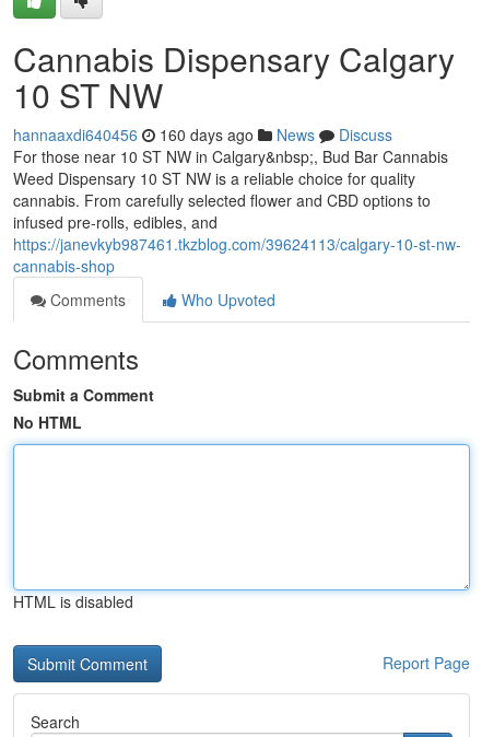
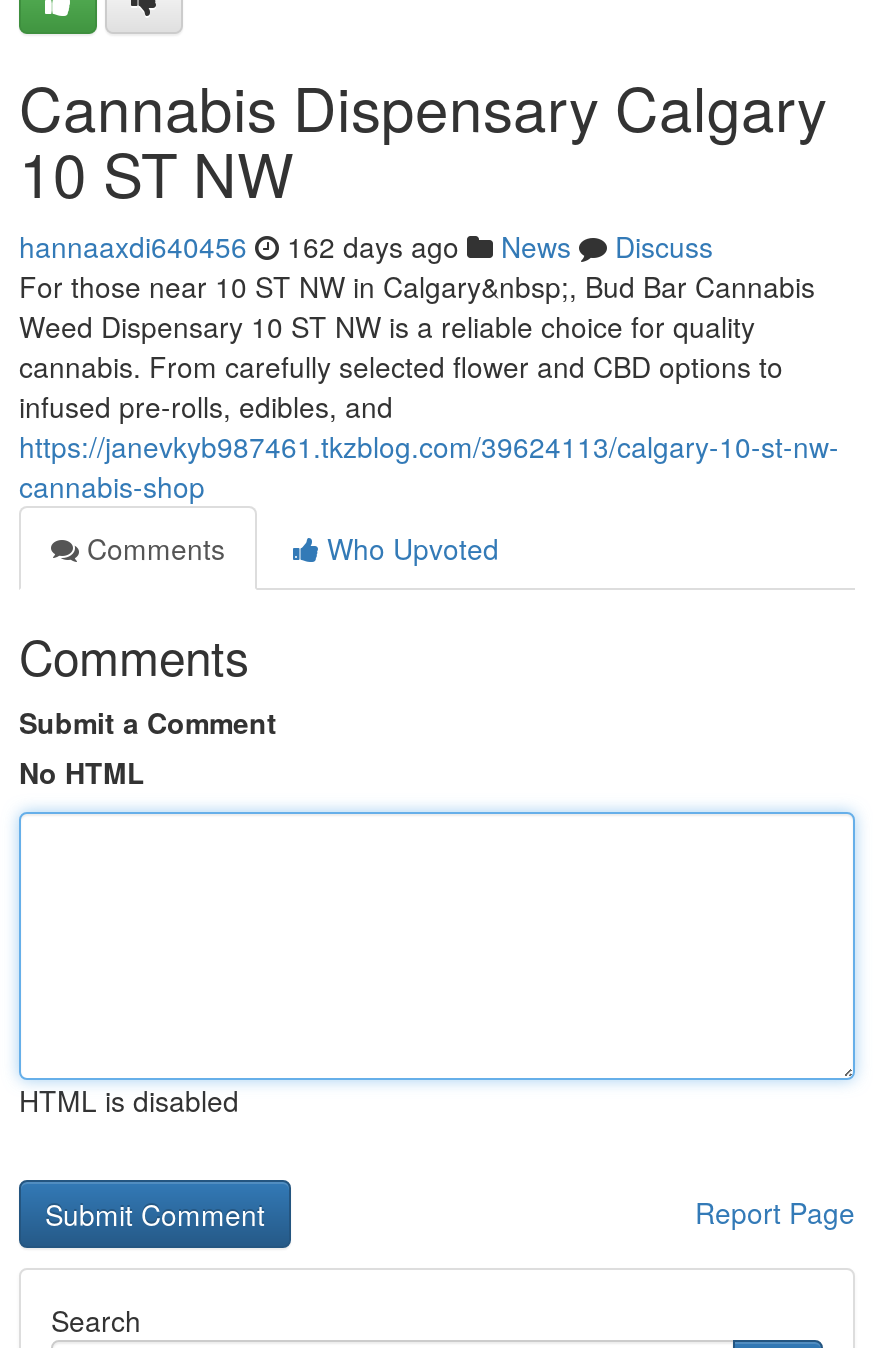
[13,124,392,145] hannaaxdi640456 160 days ago News Discuss -> [19,226,713,266] hannaaxdi640456 162 days ago News Discuss

